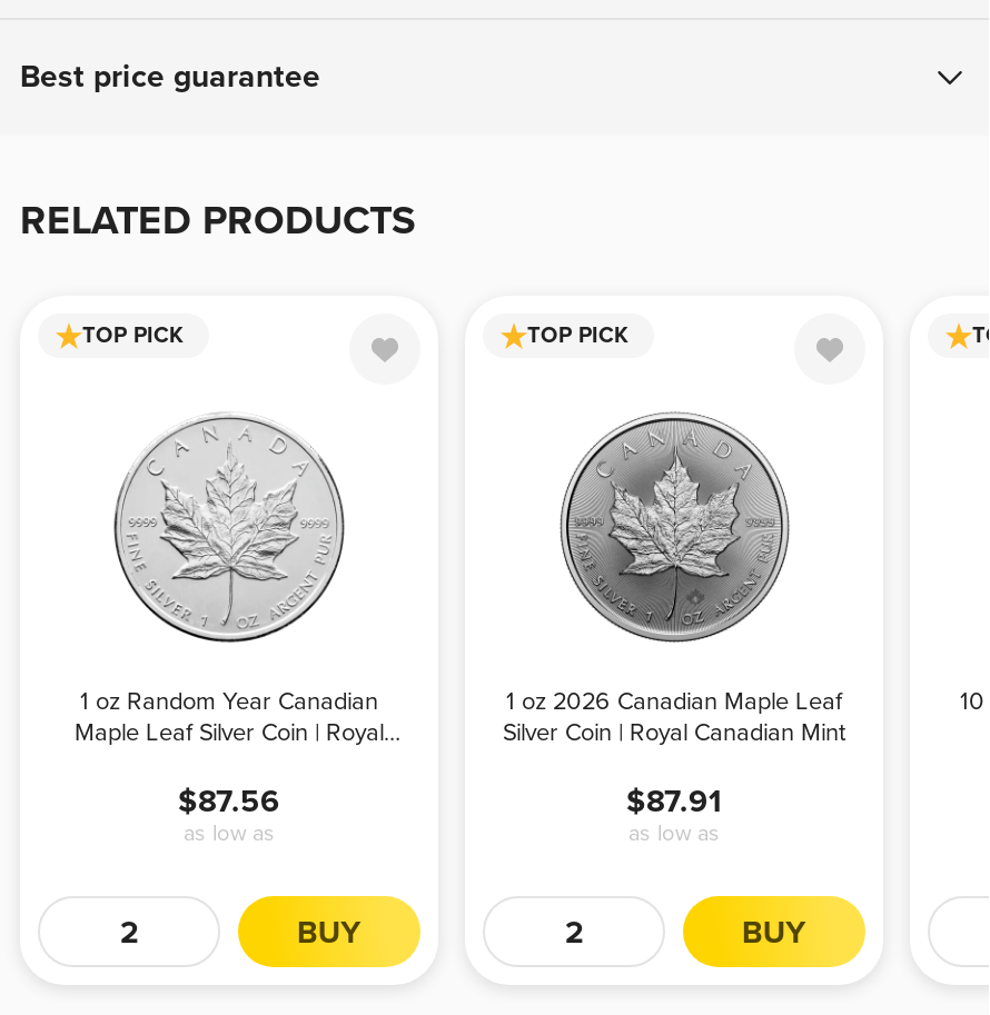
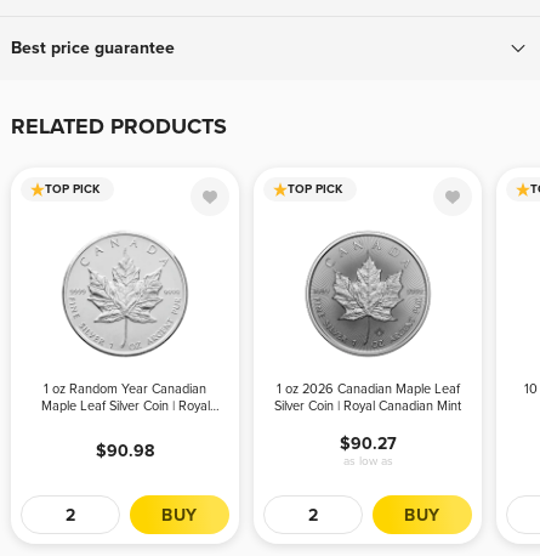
[178,782,280,846] $87.56 | as low as -> [96,440,154,461] $90.98
[626,782,722,819] $87.91 -> [339,433,396,453] $90.27

